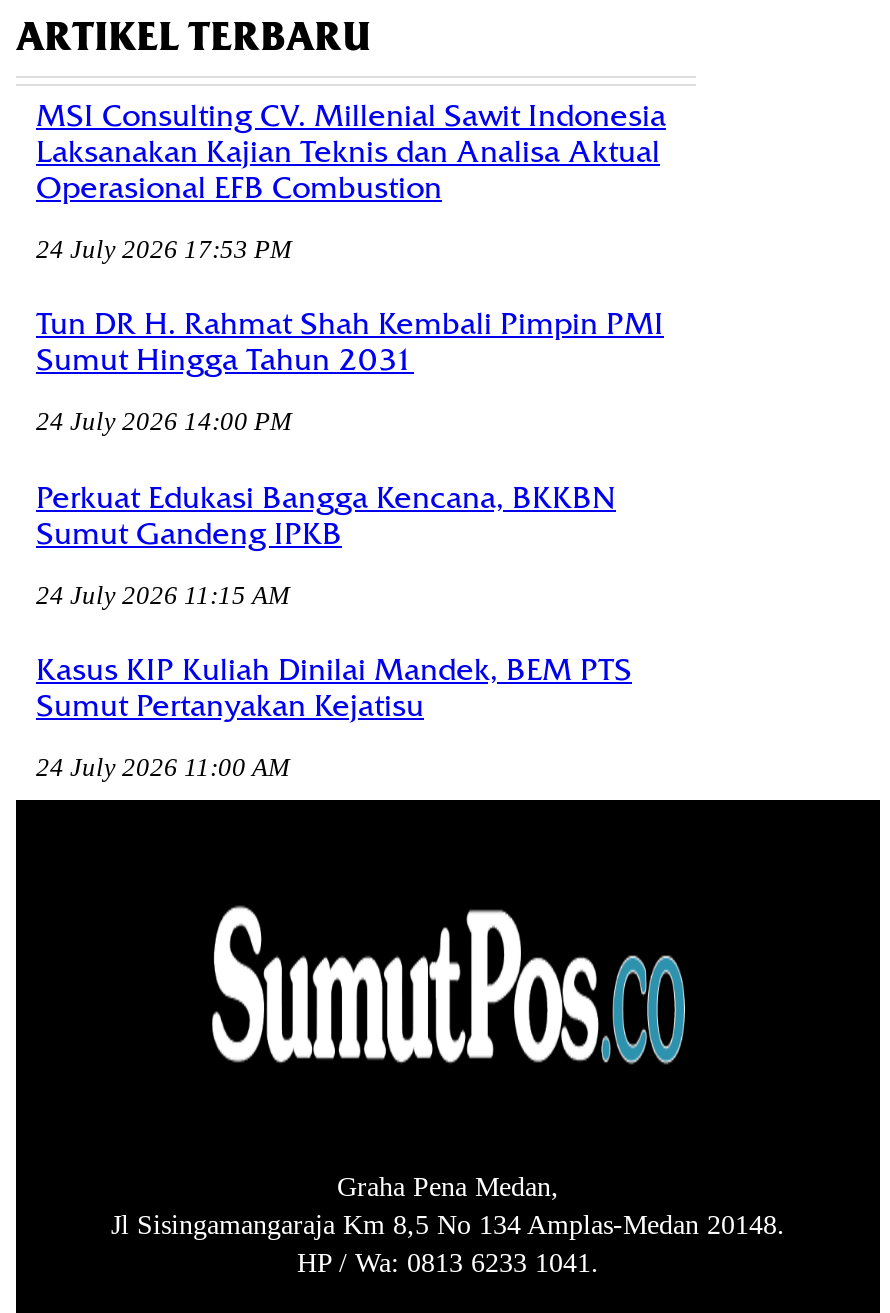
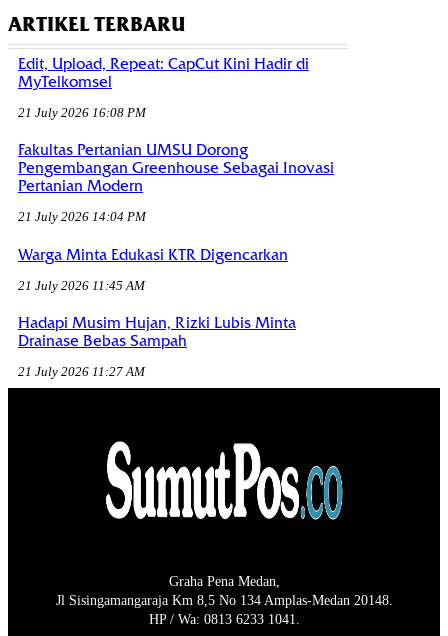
[36,97,666,205] MSI Consulting CV. Millenial Sawit Indonesia | Laksanakan Kajian Teknis dan Analisa Aktual | Operasional EFB Combustion -> [18,54,309,90] Edit, Upload, Repeat: CapCut Kini Hadir di | MyTelkomsel
[36,233,292,263] 24 July 2026 17:53 PM -> [18,104,146,119] 21 July 2026 16:08 PM
[36,306,664,378] Tun DR H. Rahmat Shah Kembali Pimpin PMI | Sumut Hingga Tahun 2031 -> [18,141,334,195] Fakultas Pertanian UMSU Dorong | Pengembangan Greenhouse Sebagai Inovasi | Pertanian Modern
[36,406,292,436] 24 July 2026 14:00 PM -> [18,209,146,224] 21 July 2026 14:04 PM
[36,479,616,551] Perkuat Edukasi Bangga Kencana, BKKBN | Sumut Gandeng IPKB -> [18,245,288,263] Warga Minta Edukasi KTR Digencarkan
[36,579,290,609] 24 July 2026 11:15 AM -> [18,277,145,292] 21 July 2026 11:45 AM
[36,652,632,724] Kasus KIP Kuliah Dinilai Mandek, BEM PTS | Sumut Pertanyakan Kejatisu -> [18,314,296,350] Hadapi Musim Hujan, Rizki Lubis Minta | Drainase Bebas Sampah
[36,752,290,782] 24 July 2026 11:00 AM -> [18,364,145,379] 21 July 2026 11:27 AM

